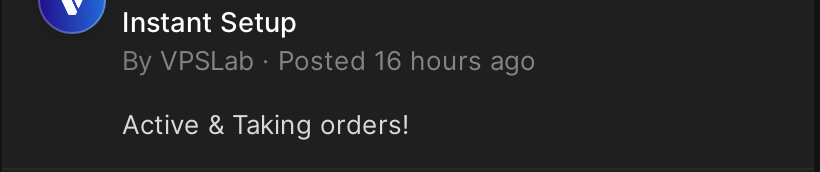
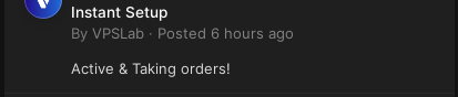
[122,43,536,75] By VPSLab · Posted 16 hours ago -> [71,24,294,41] By VPSLab · Posted 6 hours ago

